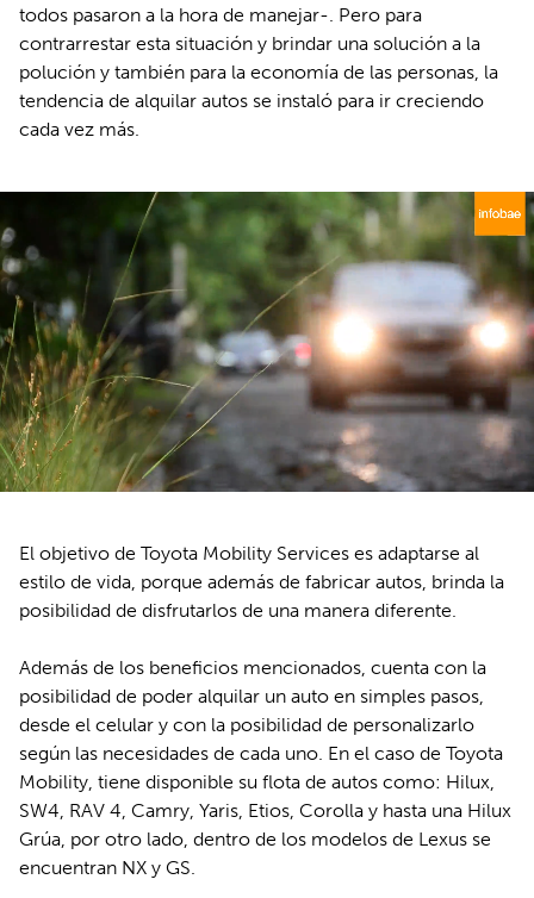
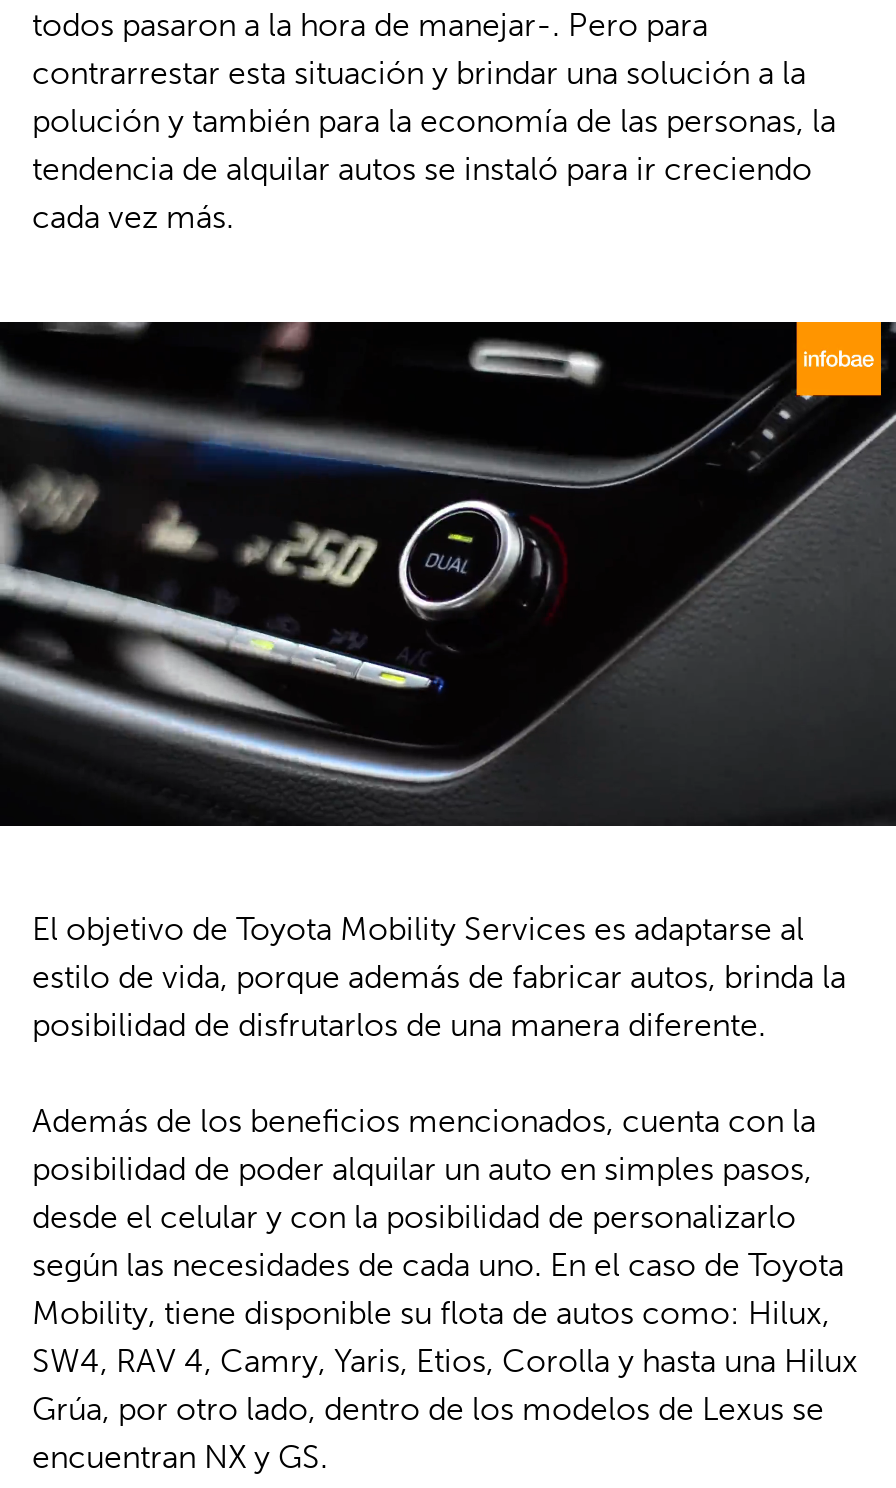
[4,191,530,493] [image] -> [6,320,890,828] [image]

